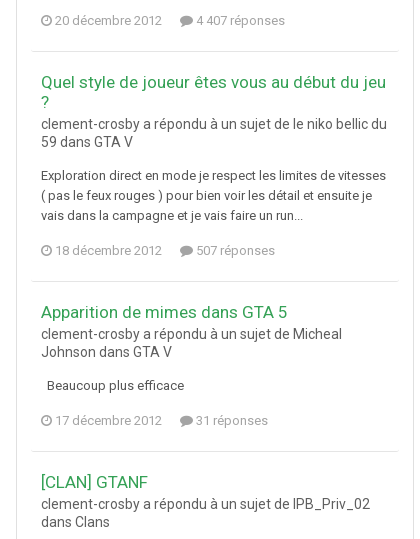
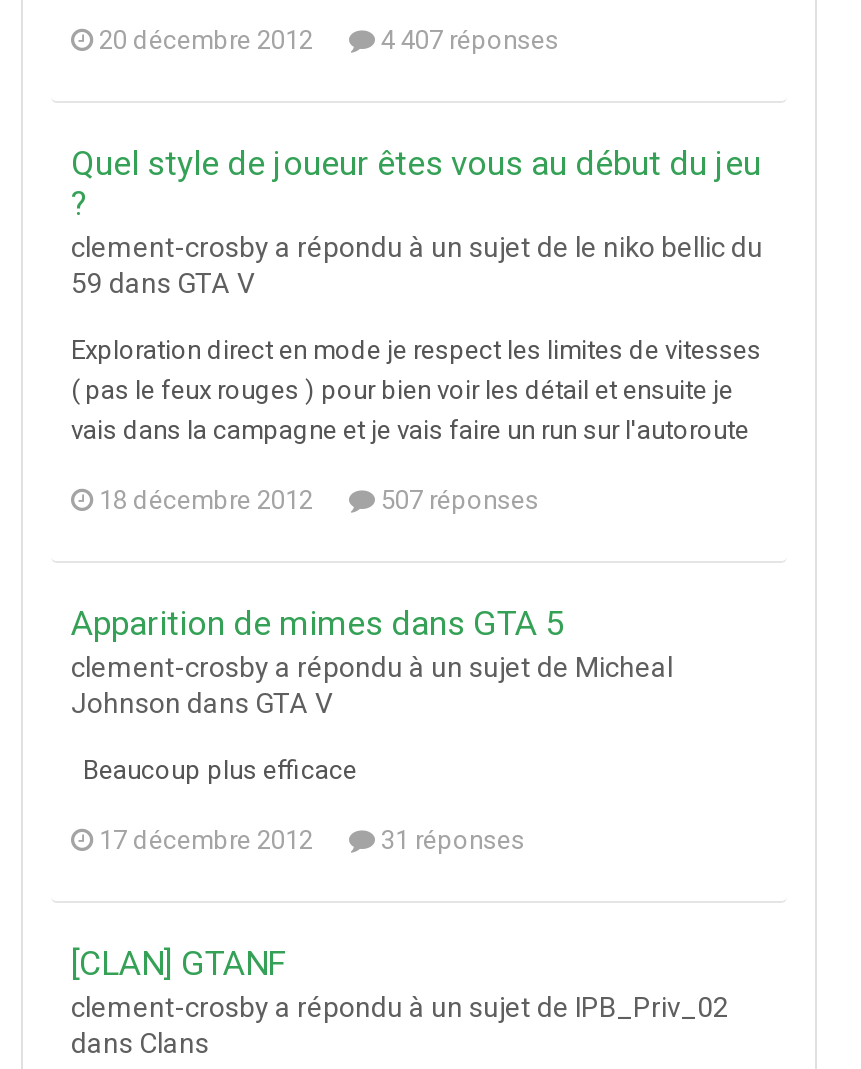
[41,208,303,223] vais dans la campagne et je vais faire un run... -> [71,416,749,446] vais dans la campagne et je vais faire un run sur l'autoroute

